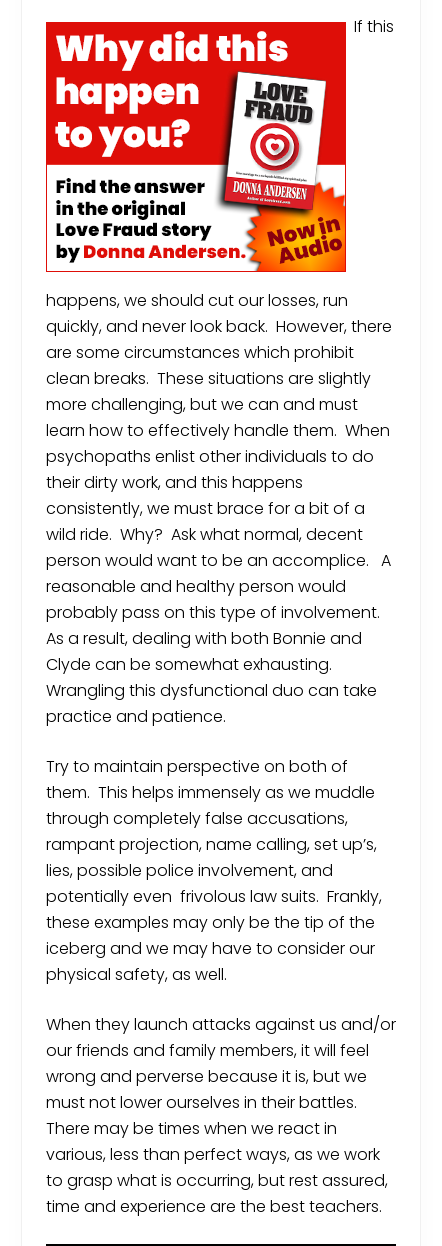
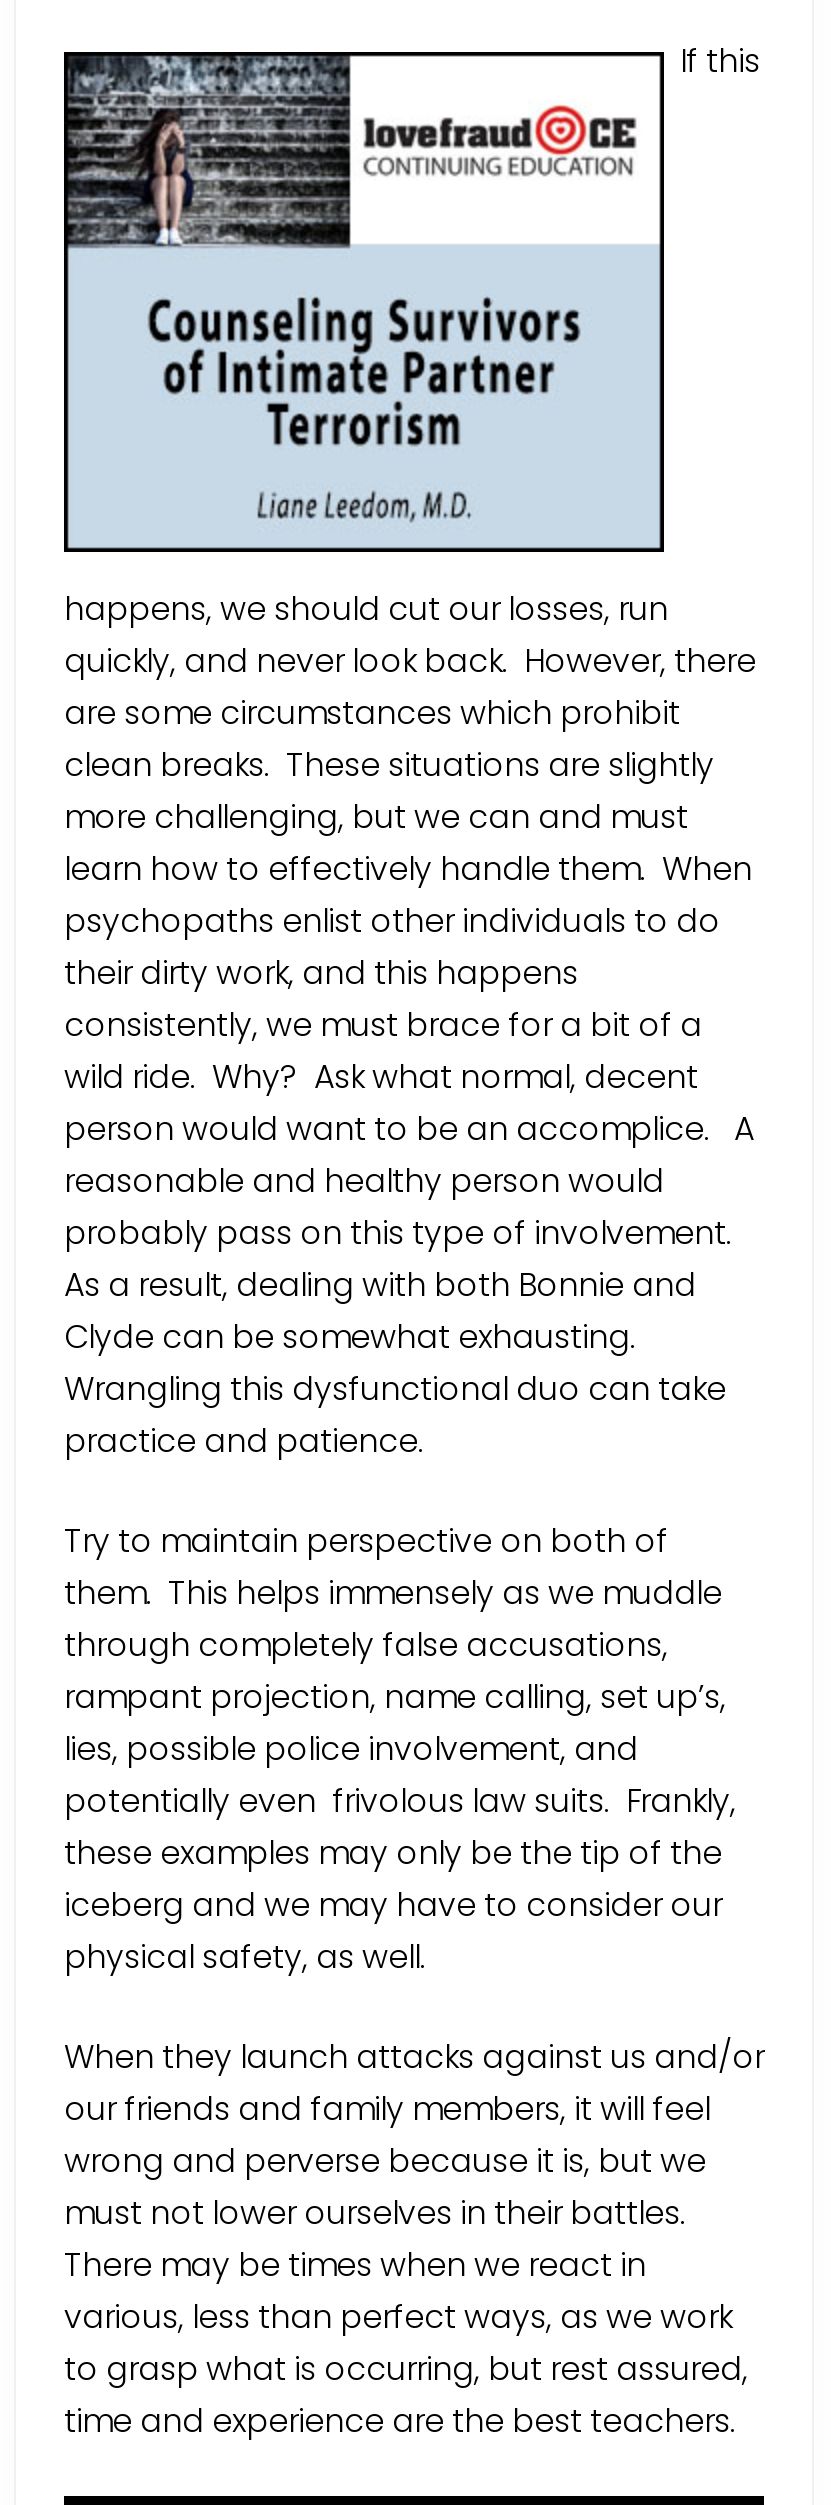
[45,21,347,273] [image] -> [62,50,666,554] [image]

